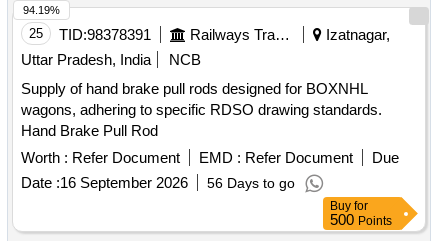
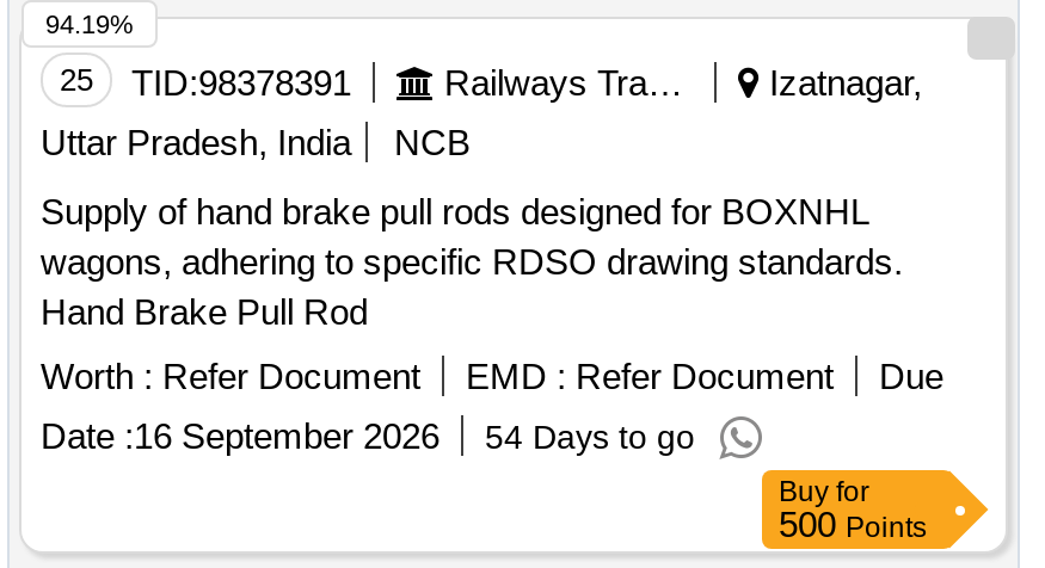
[21,174,295,191] Date : 16 September 2026 56 Days to go -> [41,416,695,456] Date : 16 September 2026 54 Days to go

